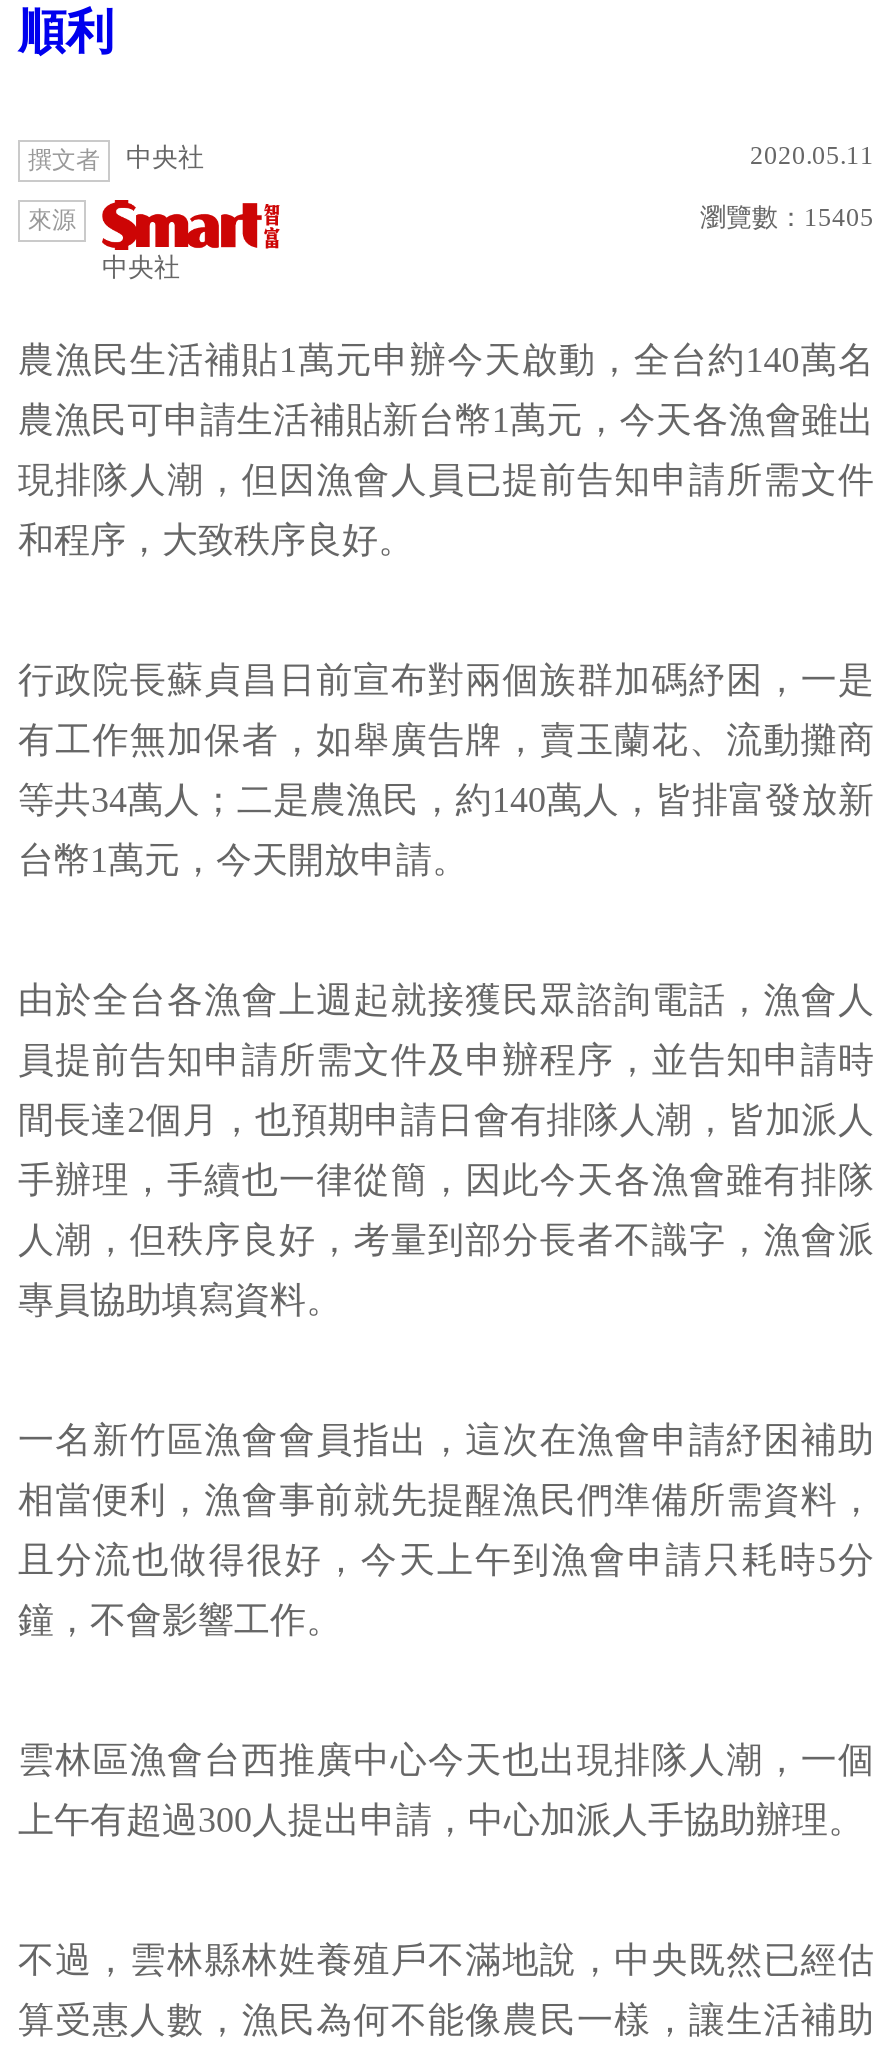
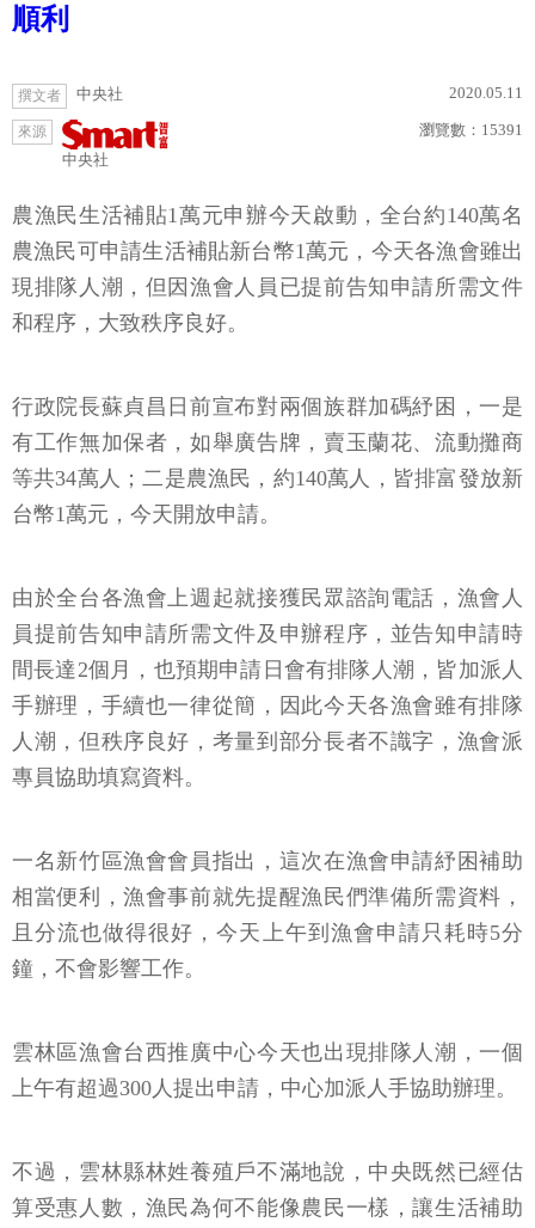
[700,202,874,232] 瀏覽數：15405 -> [419,121,523,139] 瀏覽數：15391

